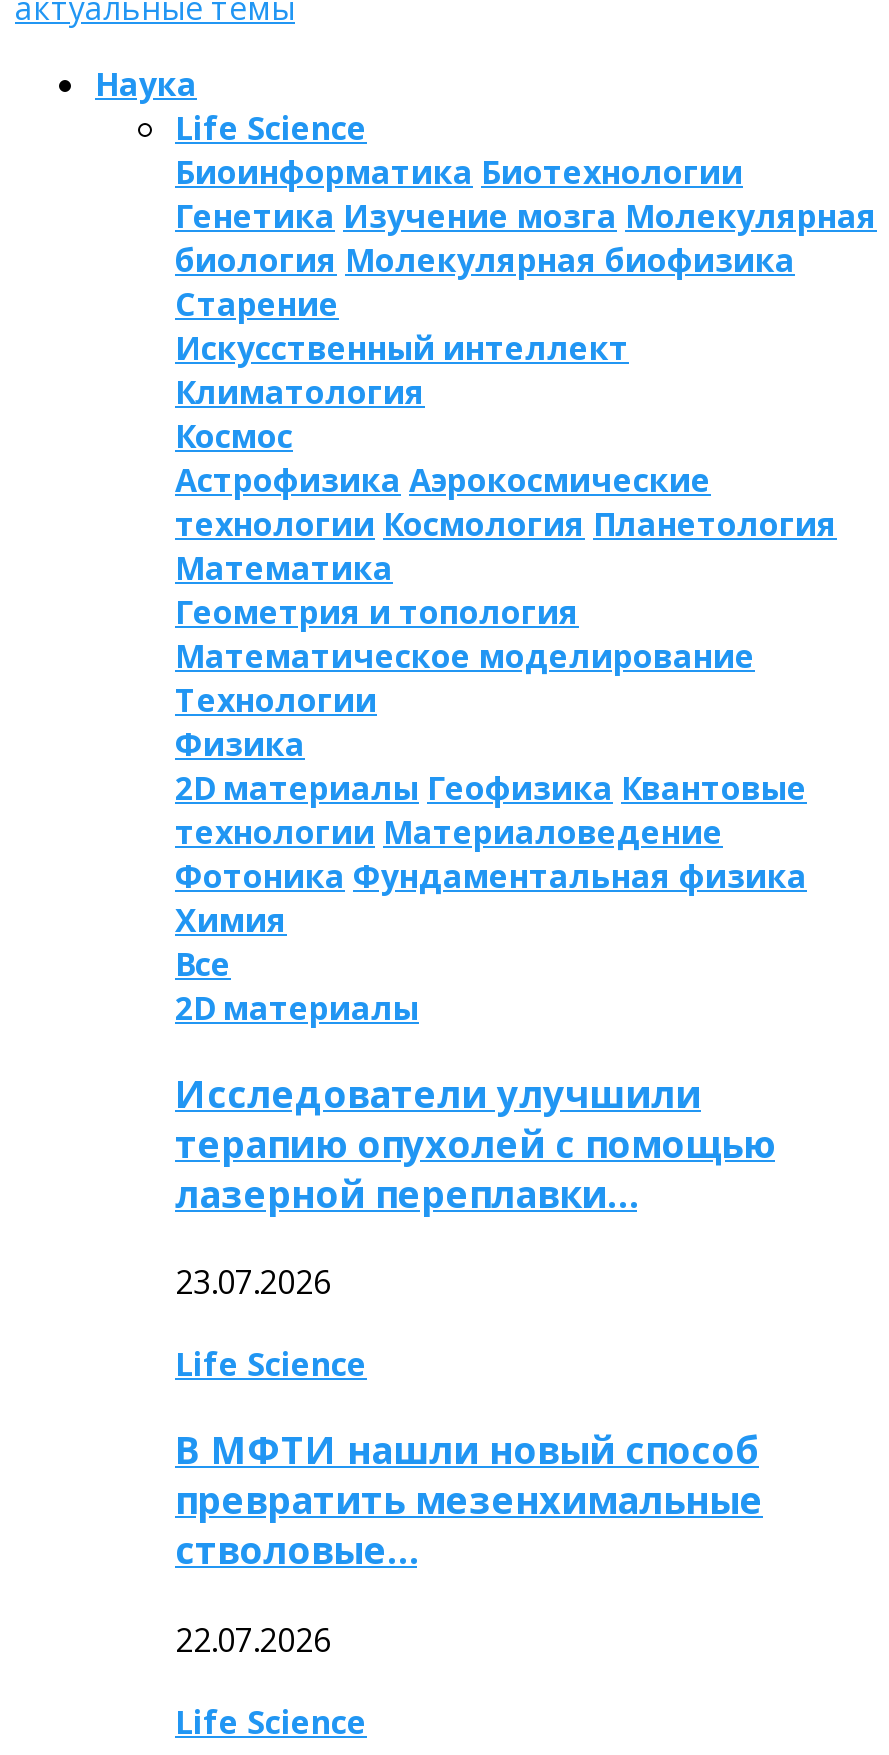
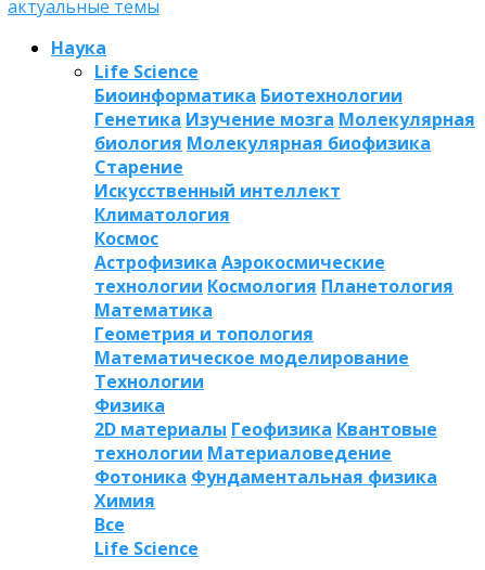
[175,986,775,1662] 2D материалы | Исследователи улучшили | терапию опухолей с помощью | лазерной переплавки… | 23.07.2026 | Life Science | В МФТИ нашли новый способ | превратить мезенхимальные | стволовые… | 22.07.2026 -> none

